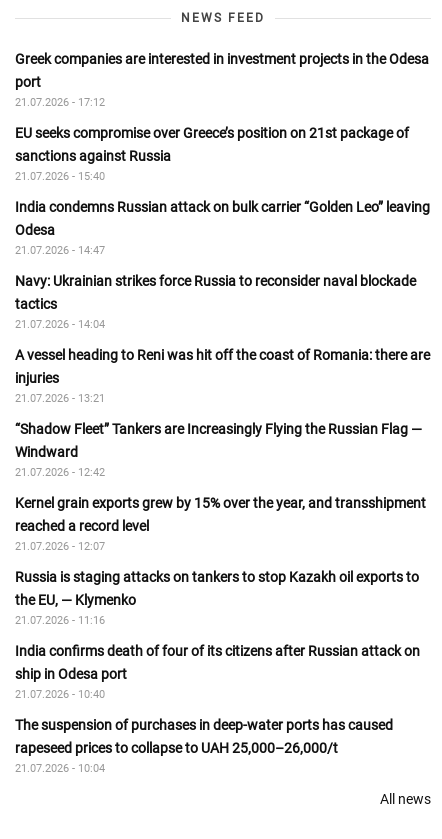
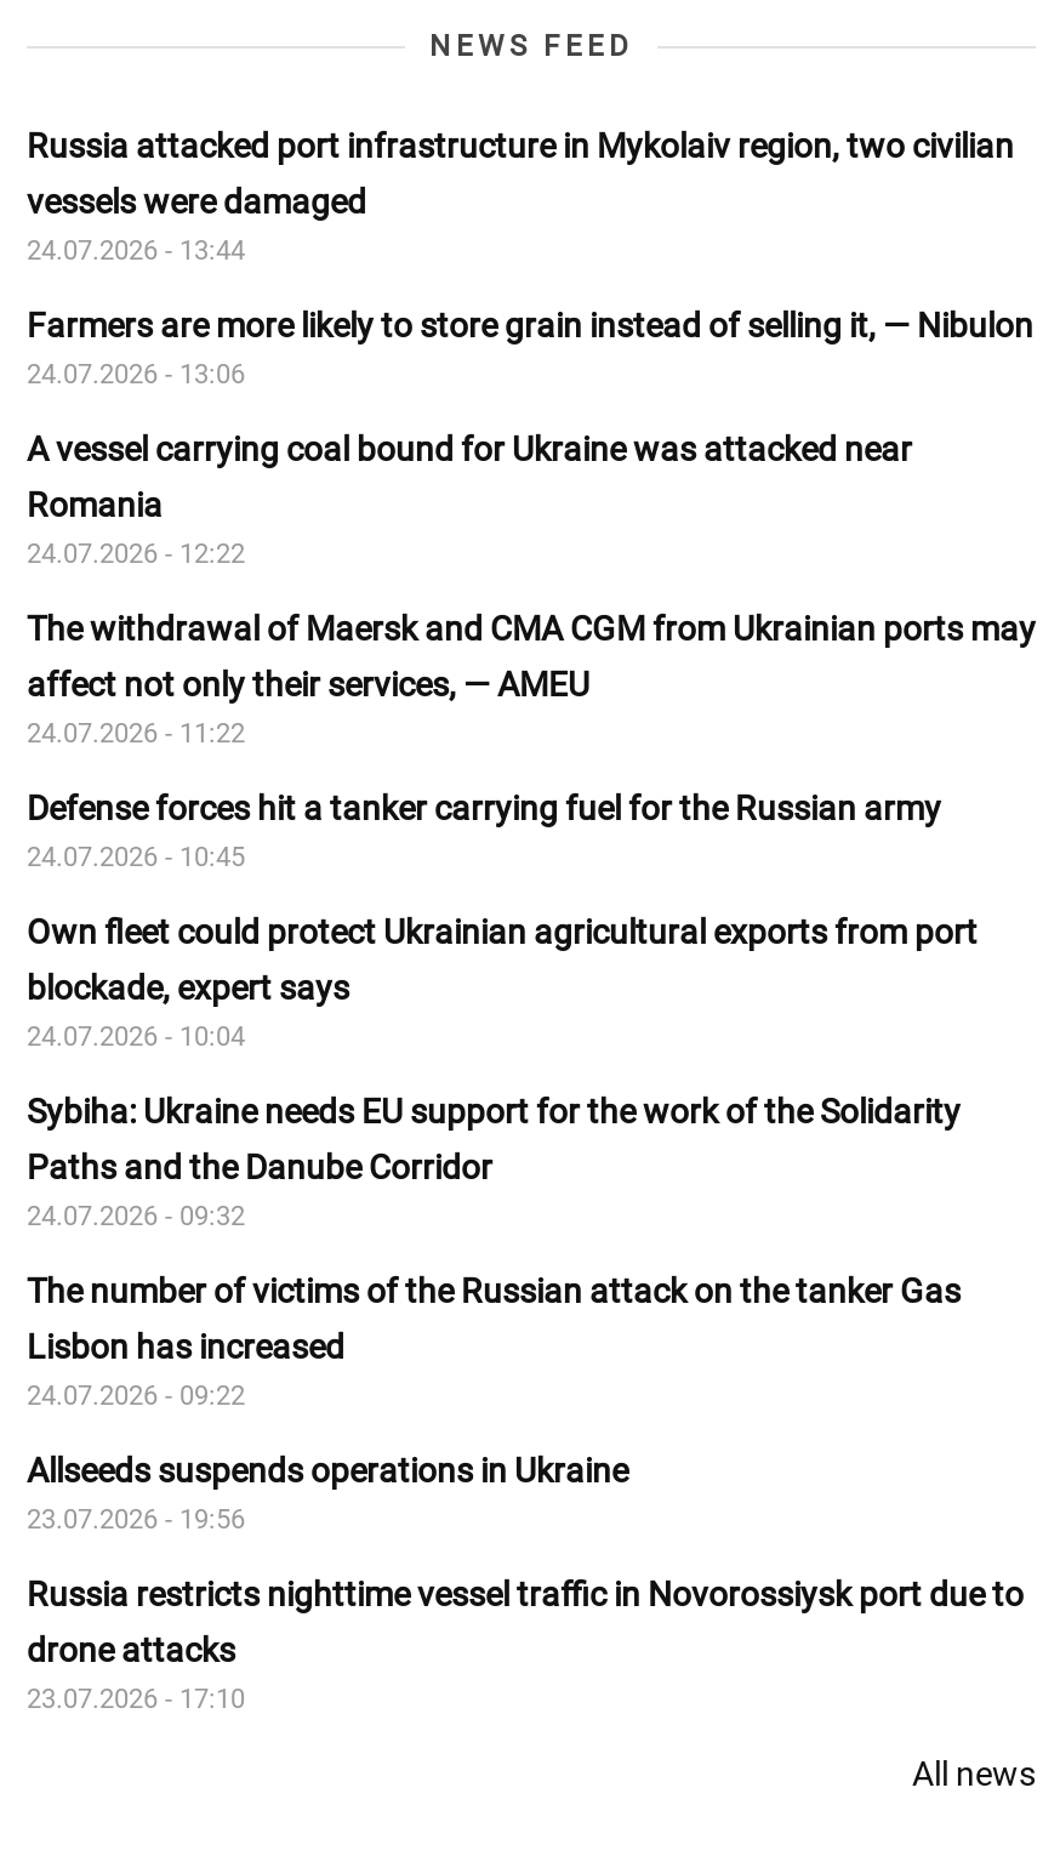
[15,51,429,109] Greek companies are interested in investment projects in the Odesa | port | 21.07.2026 - 17:12 -> [27,127,1014,267] Russia attacked port infrastructure in Mykolaiv region, two civilian | vessels were damaged | 24.07.2026 - 13:44
[15,125,409,183] EU seeks compromise over Greece’s position on 21st package of | sanctions against Russia | 21.07.2026 - 15:40 -> [27,306,1033,391] Farmers are more likely to store grain instead of selling it, — Nibulon | 24.07.2026 - 13:06
[15,199,430,257] India condemns Russian attack on bulk carrier “Golden Leo” leaving | Odesa | 21.07.2026 - 14:47 -> [27,430,912,571] A vessel carrying coal bound for Ukraine was attacked near | Romania | 24.07.2026 - 12:22
[15,273,416,331] Navy: Ukrainian strikes force Russia to reconsider naval blockade | tactics | 21.07.2026 - 14:04 -> [27,609,1036,750] The withdrawal of Maersk and CMA CGM from Ukrainian ports may | affect not only their services, — AMEU | 24.07.2026 - 11:22
[15,347,430,405] A vessel heading to Reni was hit off the coast of Romania: there are | injuries | 21.07.2026 - 13:21 -> [27,789,941,874] Defense forces hit a tanker carrying fuel for the Russian army | 24.07.2026 - 10:45
[15,421,422,479] “Shadow Fleet” Tankers are Increasingly Flying the Russian Flag — | Windward | 21.07.2026 - 12:42 -> [27,913,978,1053] Own fleet could protect Ukrainian agricultural exports from port | blockade, expert says | 24.07.2026 - 10:04
[15,495,426,553] Kernel grain exports grew by 15% over the year, and transshipment | reached a record level | 21.07.2026 - 12:07 -> [27,1092,961,1233] Sybiha: Ukraine needs EU support for the work of the Solidarity | Paths and the Danube Corridor | 24.07.2026 - 09:32
[15,569,419,627] Russia is staging attacks on tankers to stop Kazakh oil exports to | the EU, — Klymenko | 21.07.2026 - 11:16 -> [27,1272,961,1413] The number of victims of the Russian attack on the tanker Gas | Lisbon has increased | 24.07.2026 - 09:22
[15,643,420,701] India confirms death of four of its citizens after Russian attack on | ship in Odesa port | 21.07.2026 - 10:40 -> [27,1451,628,1536] Allseeds suspends operations in Ukraine | 23.07.2026 - 19:56
[15,717,393,775] The suspension of purchases in deep-water ports has caused | rapeseed prices to collapse to UAH 25,000–26,000/t | 21.07.2026 - 10:04 -> [27,1575,1024,1716] Russia restricts nighttime vessel traffic in Novorossiysk port due to | drone attacks | 23.07.2026 - 17:10

